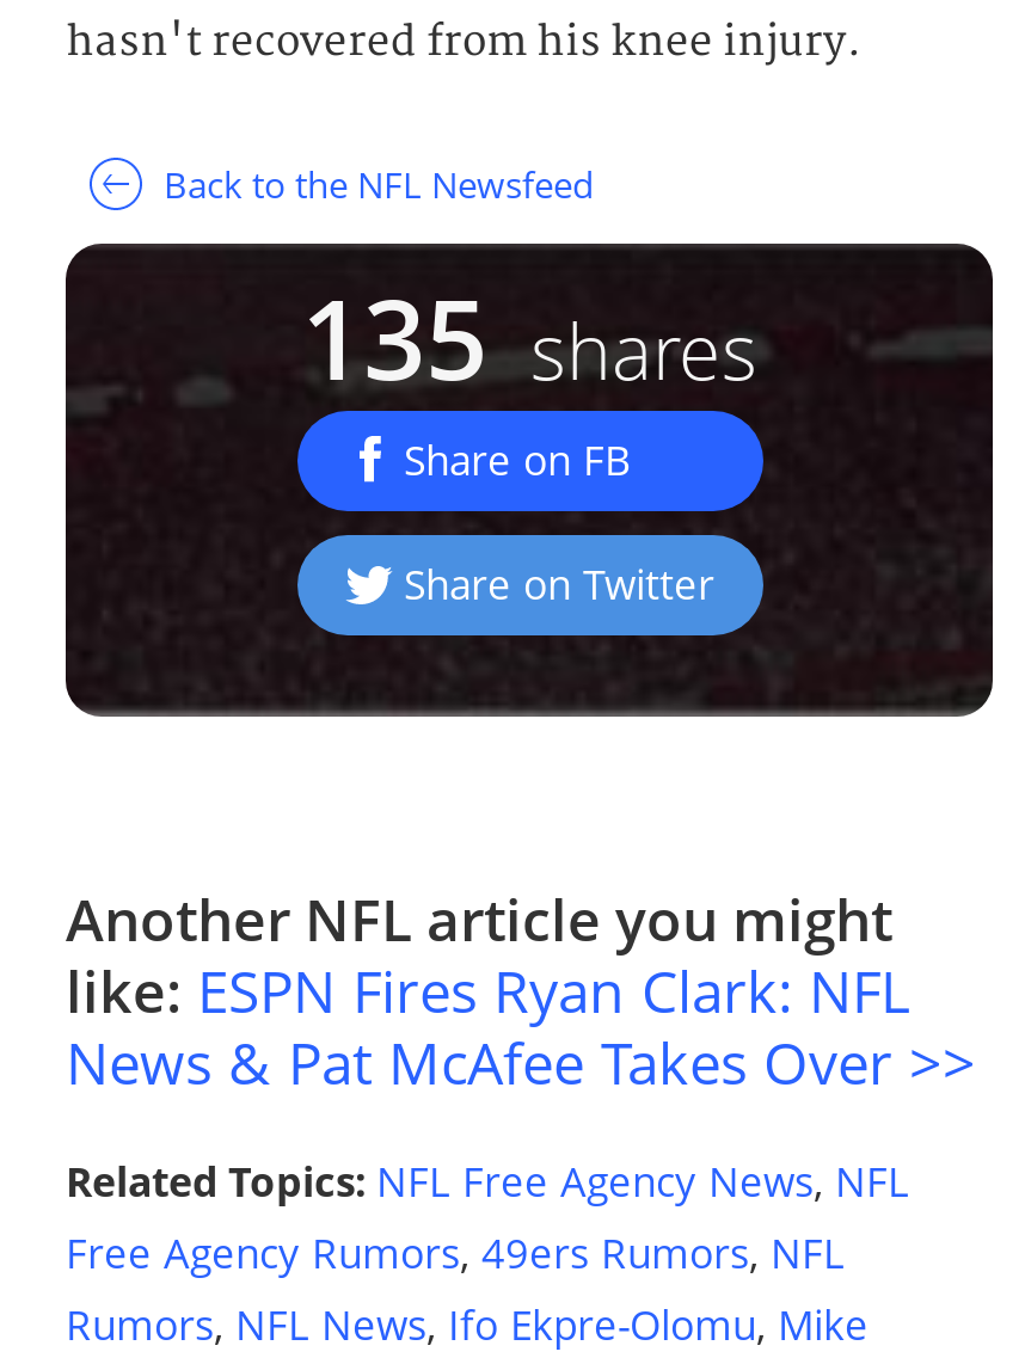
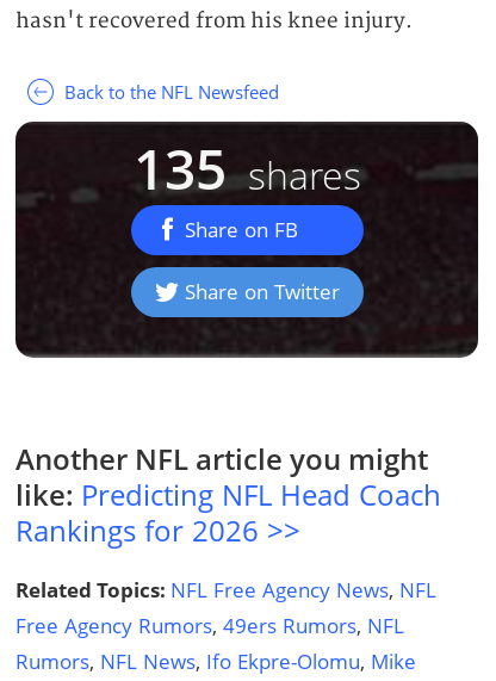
[66,950,976,1100] like: ESPN Fires Ryan Clark: NFL | News & Pat McAfee Takes Over >> -> [15,474,441,549] like: Predicting NFL Head Coach | Rankings for 2026 >>

